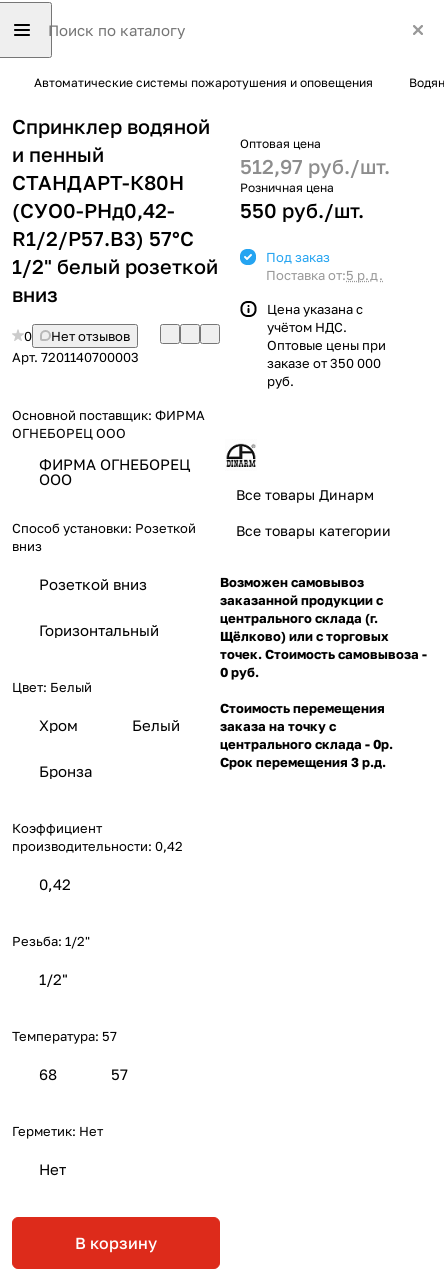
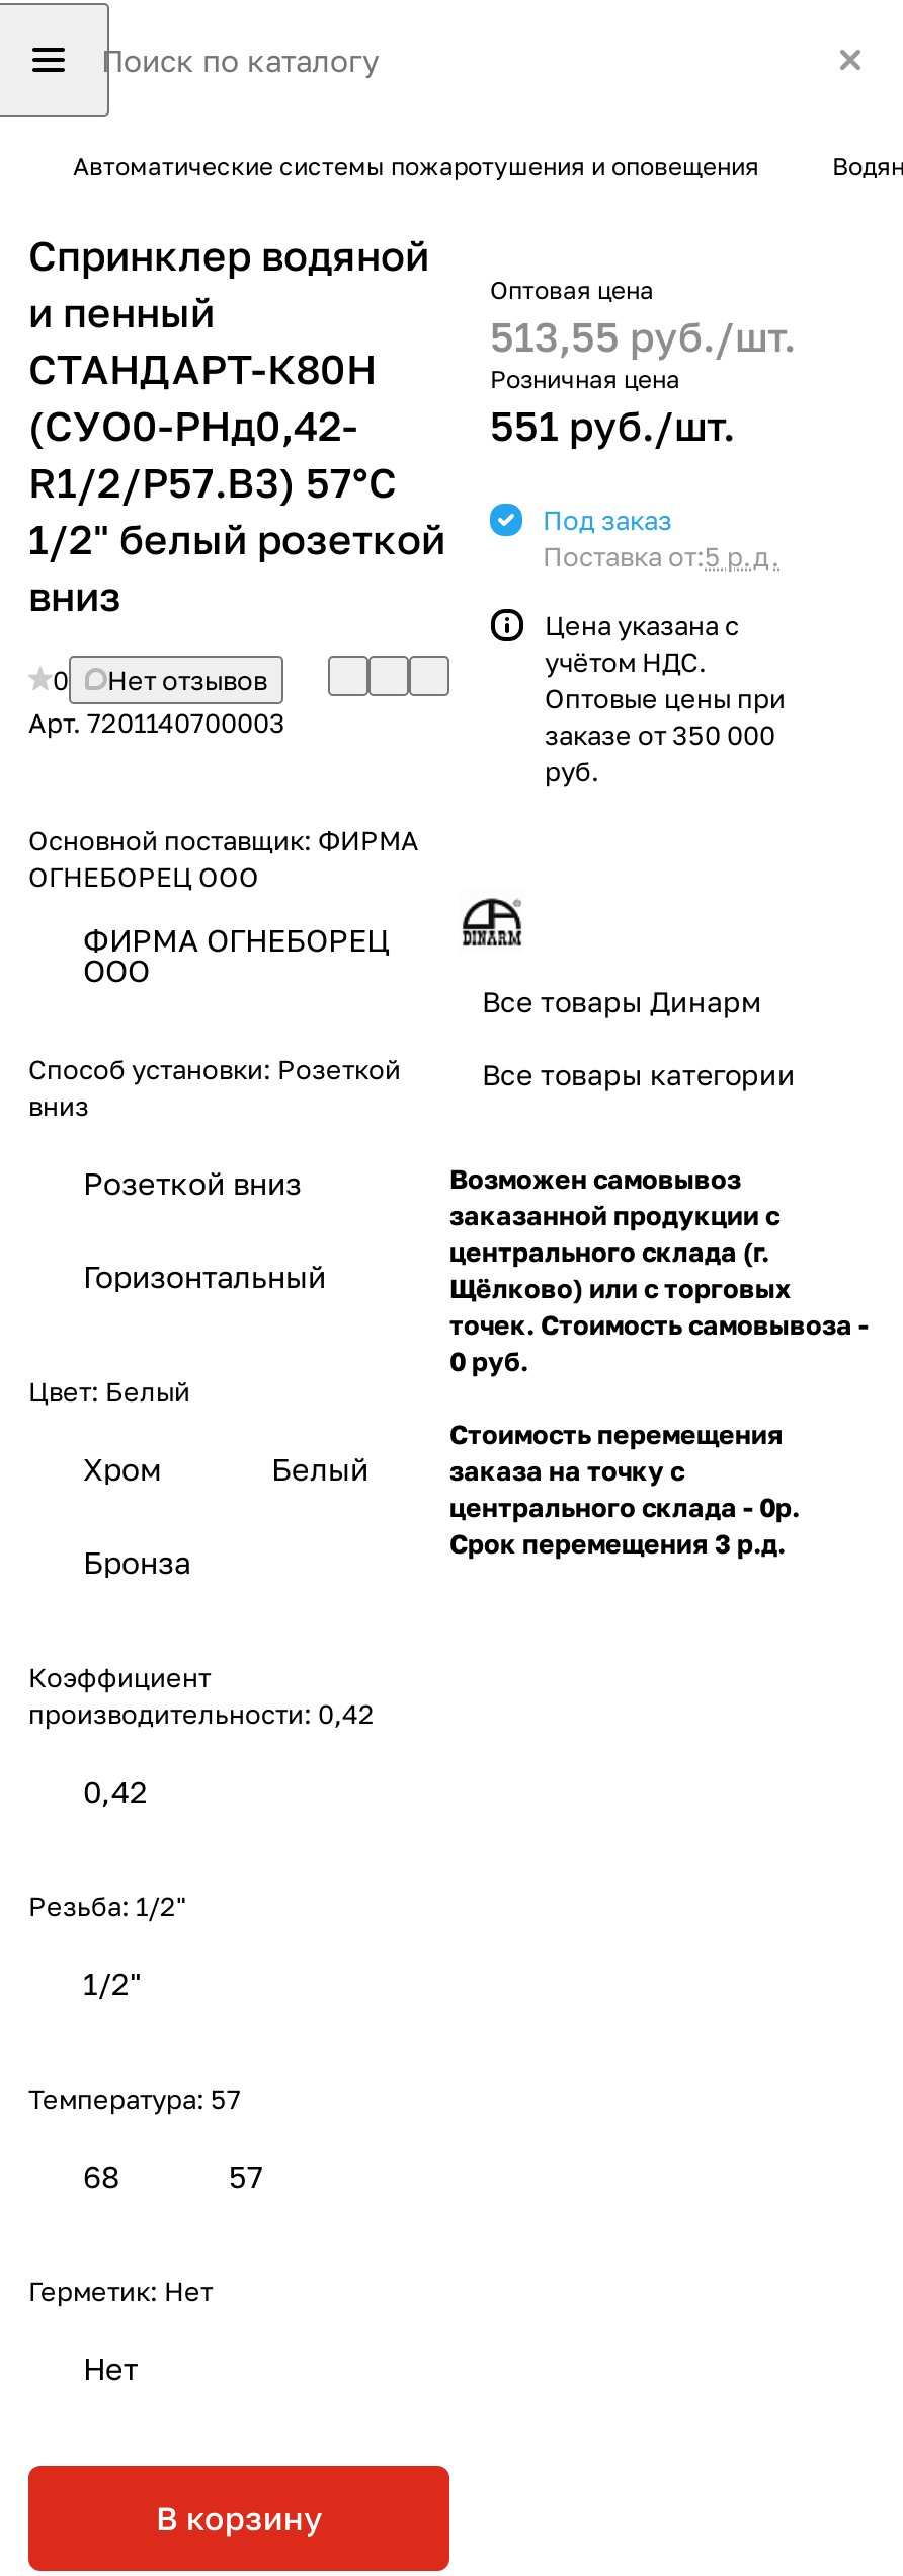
[240,154,390,178] 512,97 руб./шт. -> [490,311,796,359] 513,55 руб./шт.
[240,198,364,222] 550 руб./шт. -> [490,400,735,449] 551 руб./шт.

